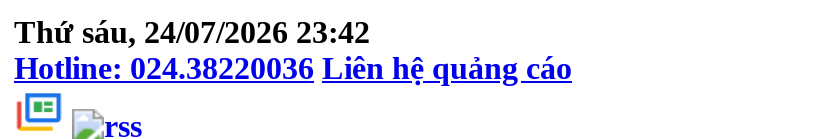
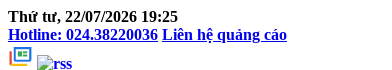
[14,15,370,49] Thứ sáu, 24/07/2026 23:42 -> [8,8,178,25] Thứ tư, 22/07/2026 19:25

